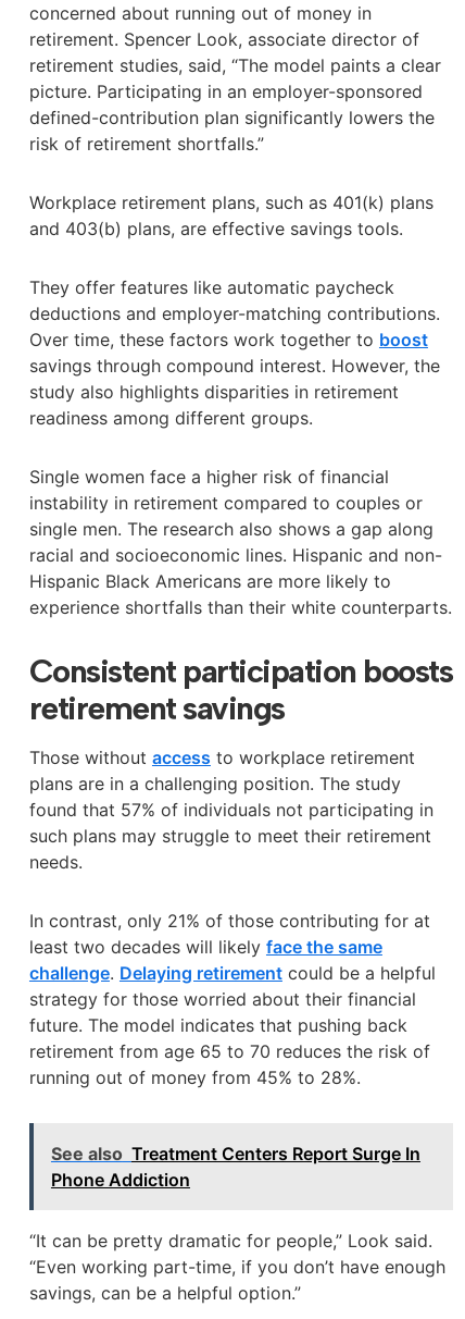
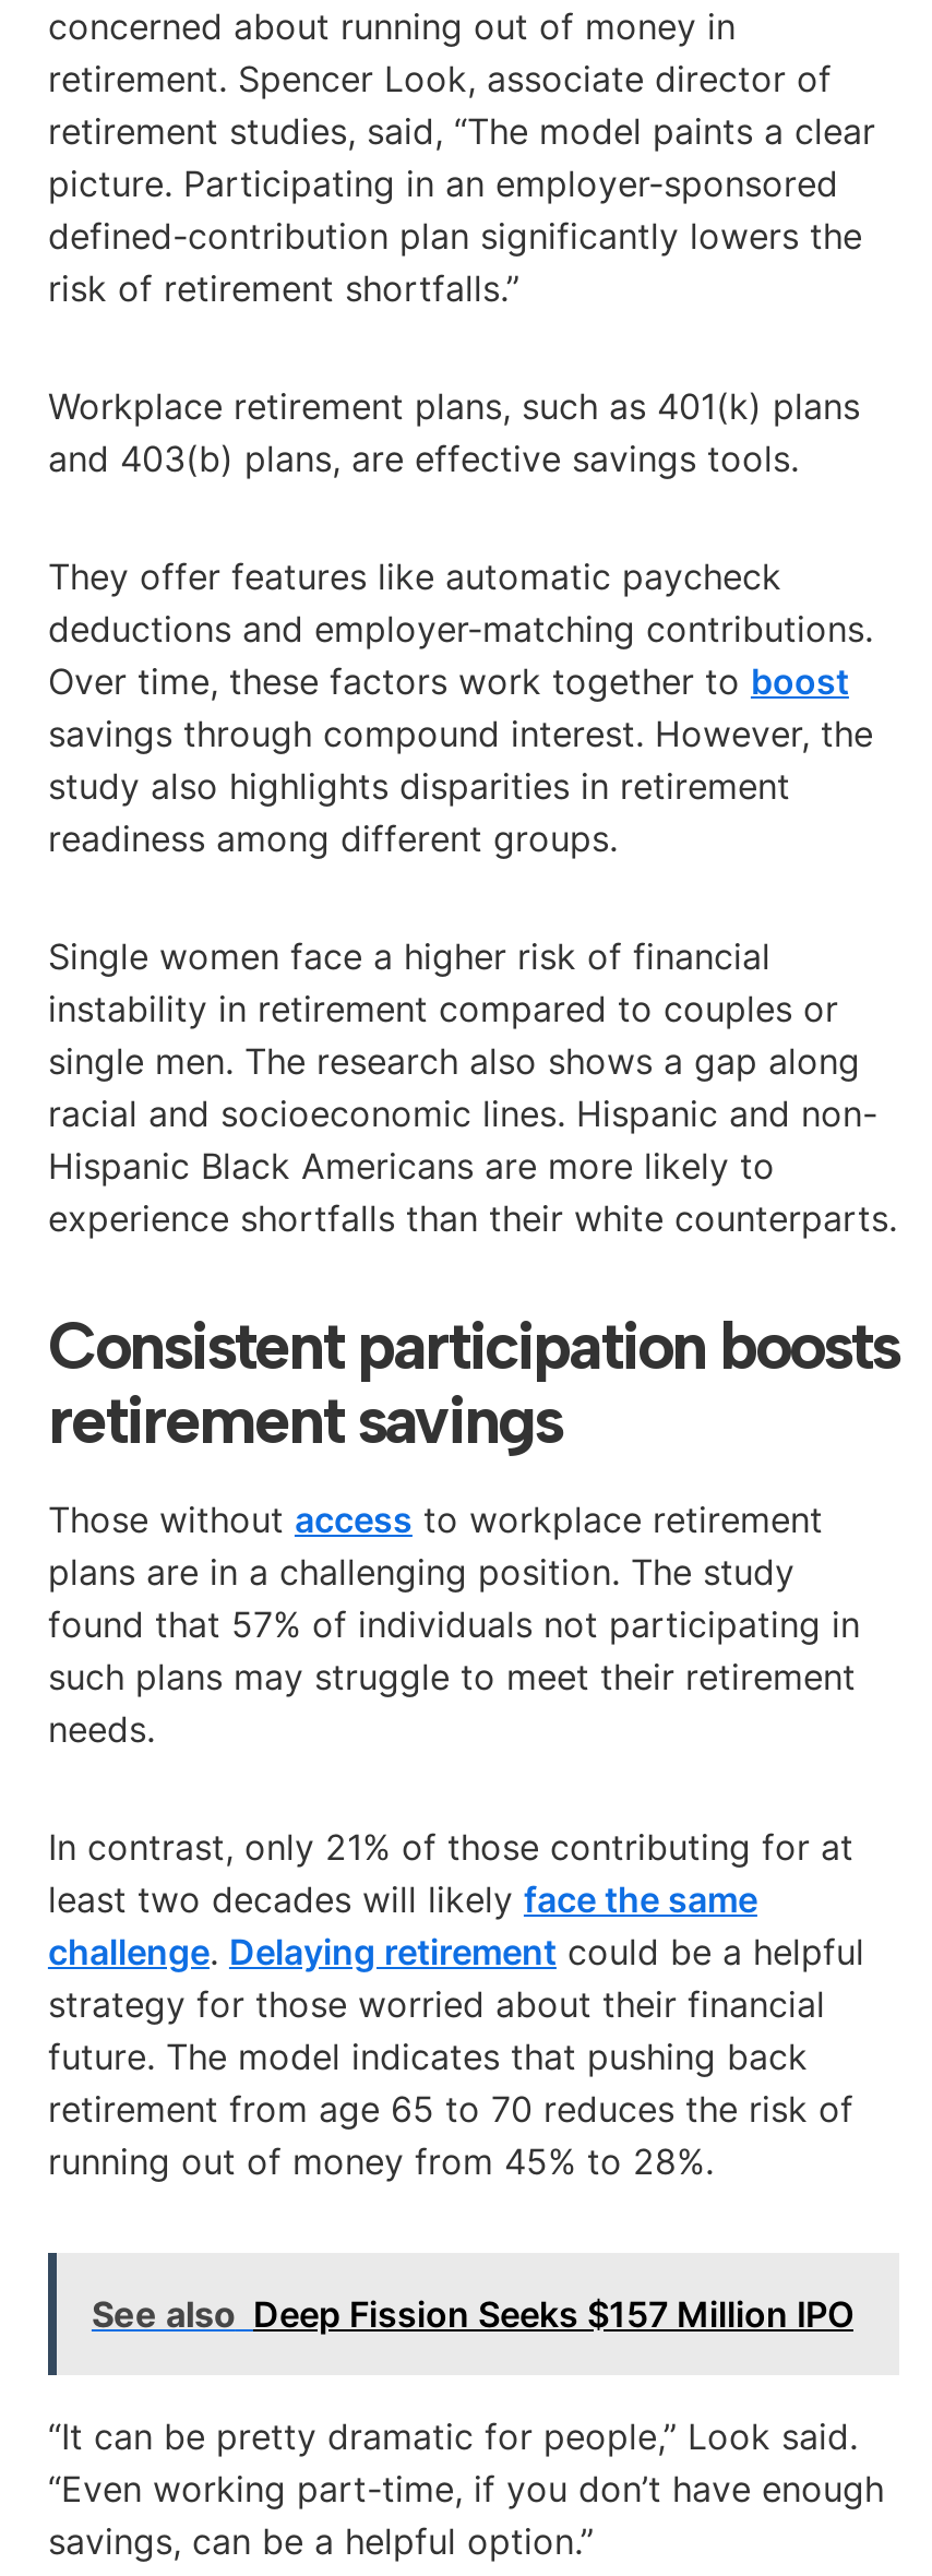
[51,1143,420,1191] See also Treatment Centers Report Surge In | Phone Addiction -> [92,2293,853,2337] See also Deep Fission Seeks $157 Million IPO

